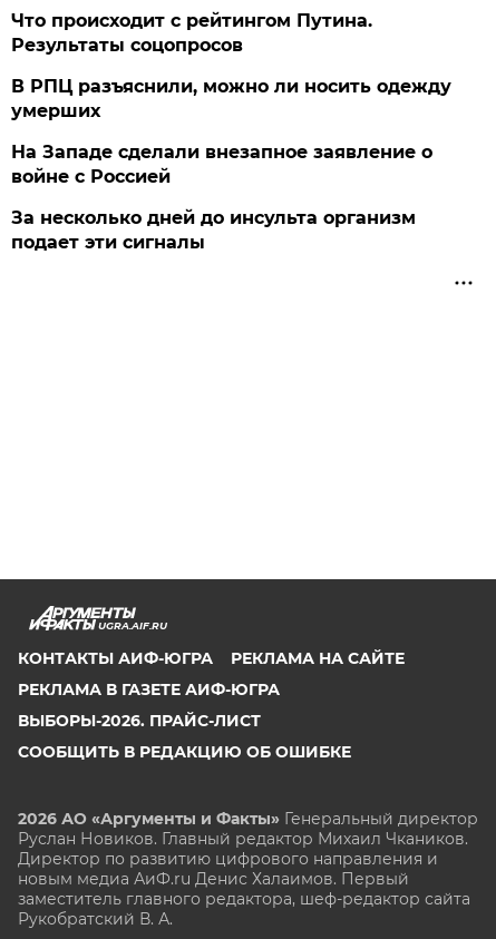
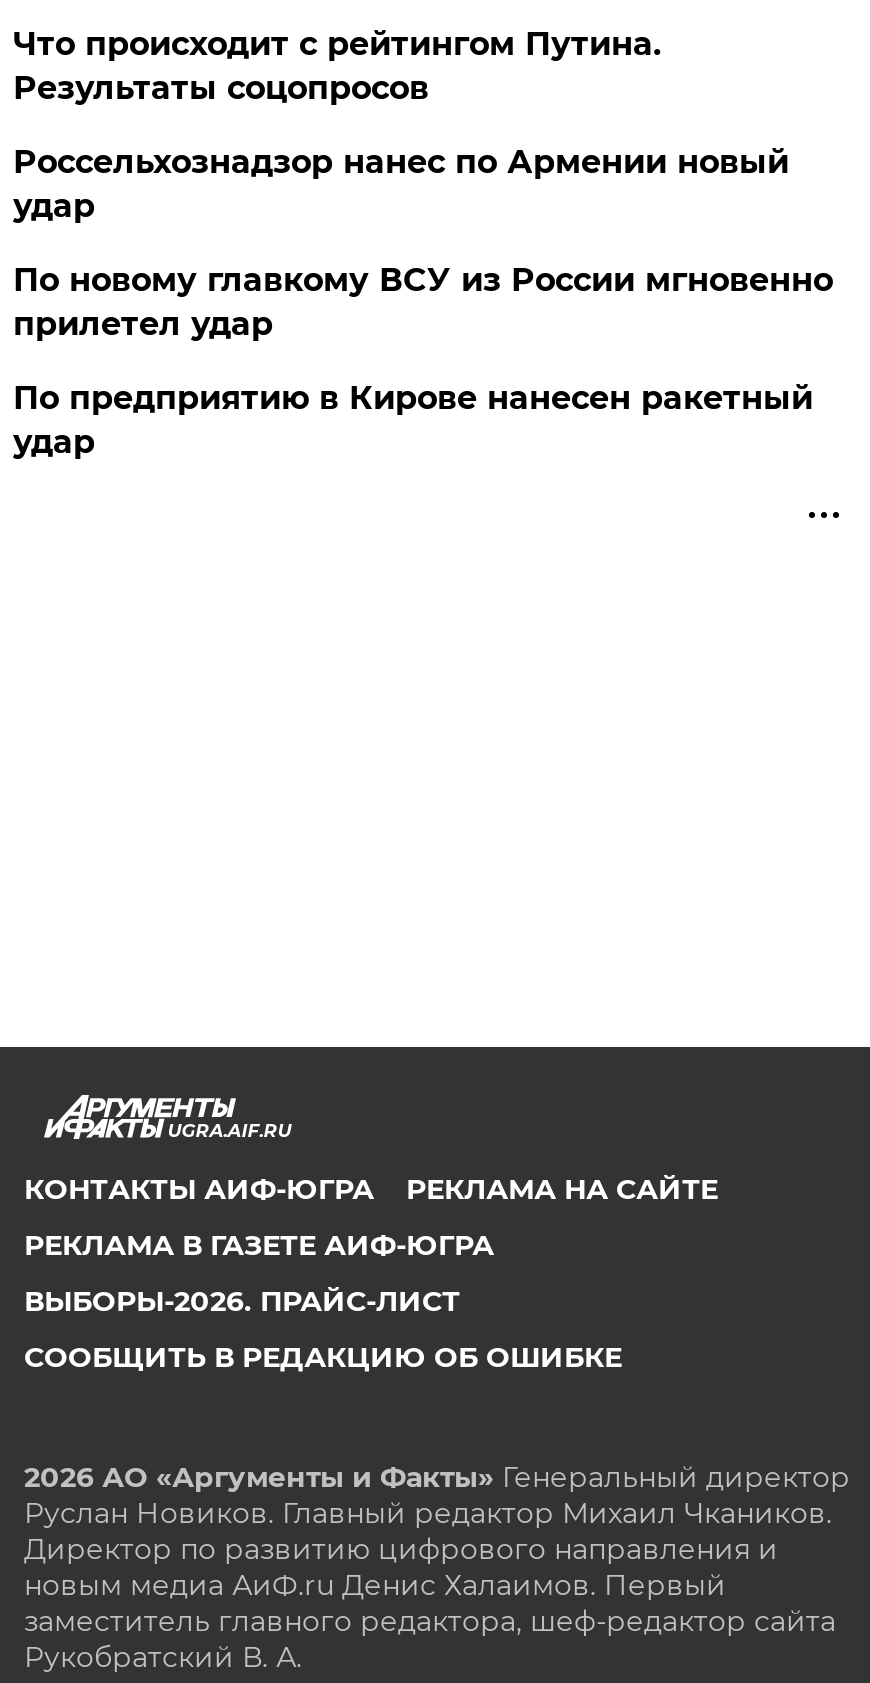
[12,75,452,121] В РПЦ разъяснили, можно ли носить одежду | умерших -> [13,142,789,224] Россельхознадзор нанес по Армении новый | удар
[12,141,433,187] На Западе сделали внезапное заявление о | войне с Россией -> [13,260,833,342] По новому главкому ВСУ из России мгновенно | прилетел удар
[12,207,416,253] За несколько дней до инсульта организм | подает эти сигналы -> [13,378,813,460] По предприятию в Кирове нанесен ракетный | удар

